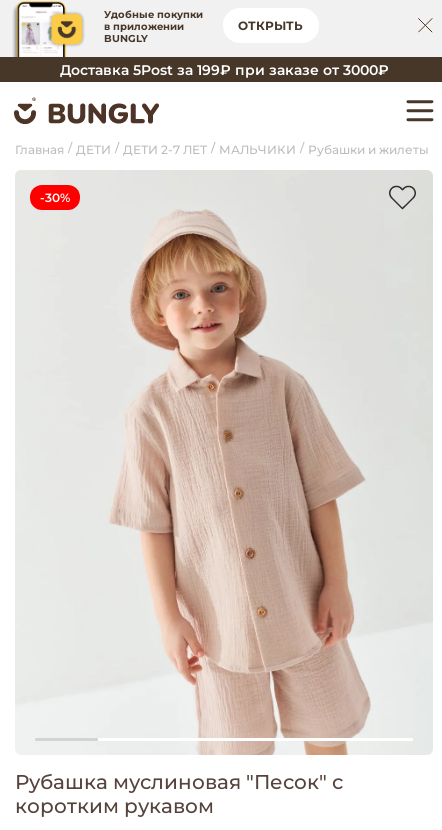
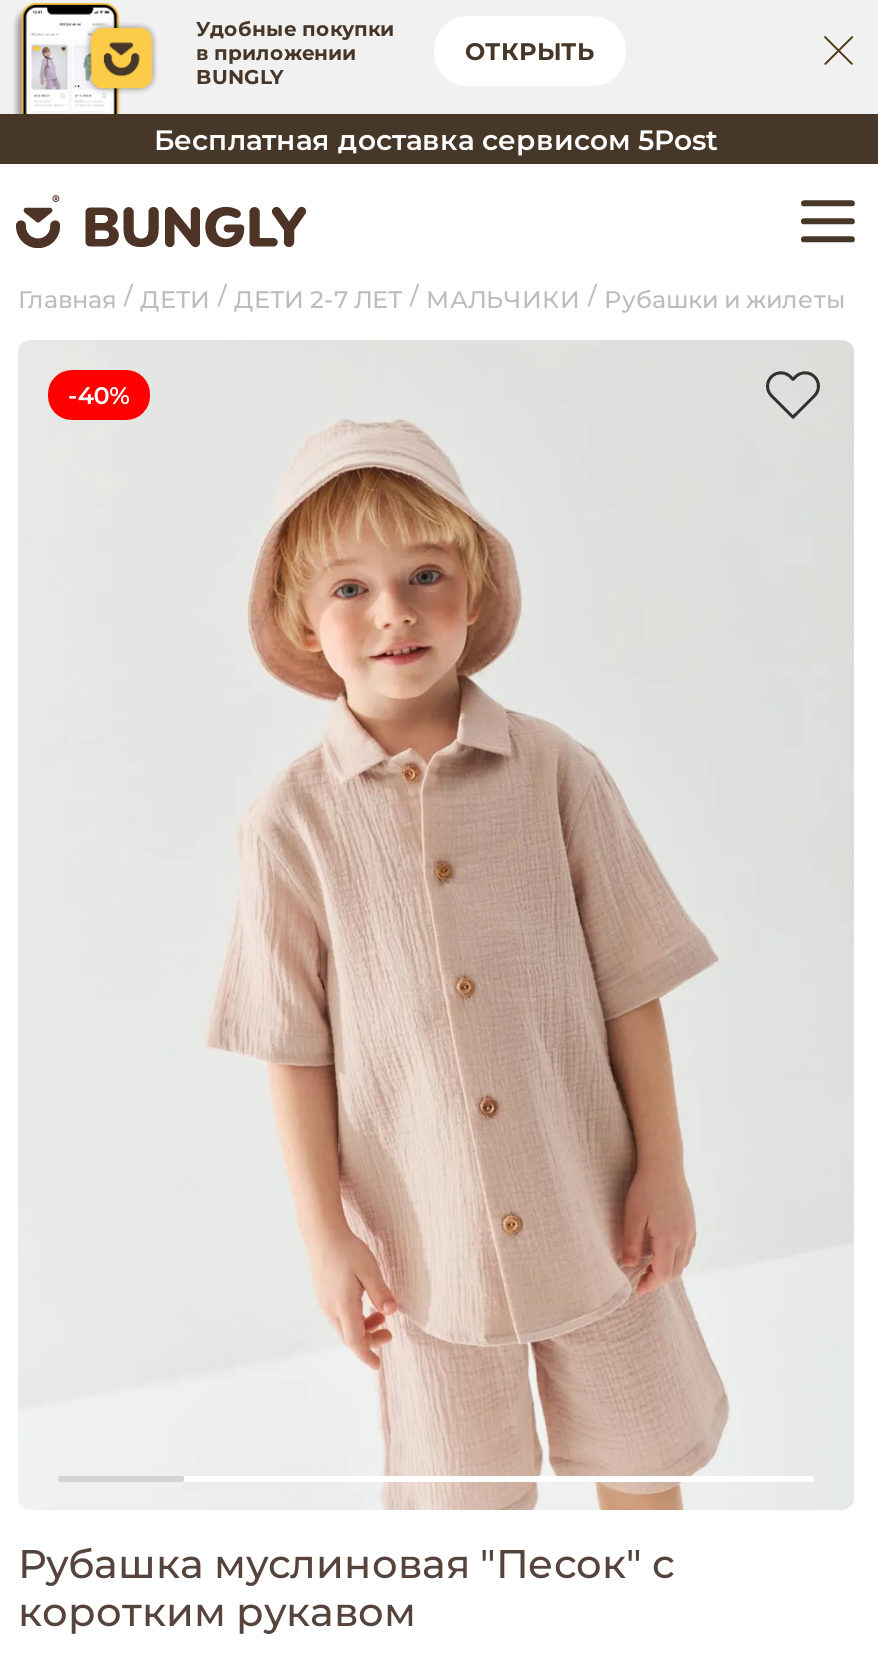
[59,60,388,78] Доставка 5Post за 199₽ при заказе от 3000₽ -> [154,121,718,157] Бесплатная доставка сервисом 5Post
[40,190,69,205] -30% -> [68,380,129,410] -40%

